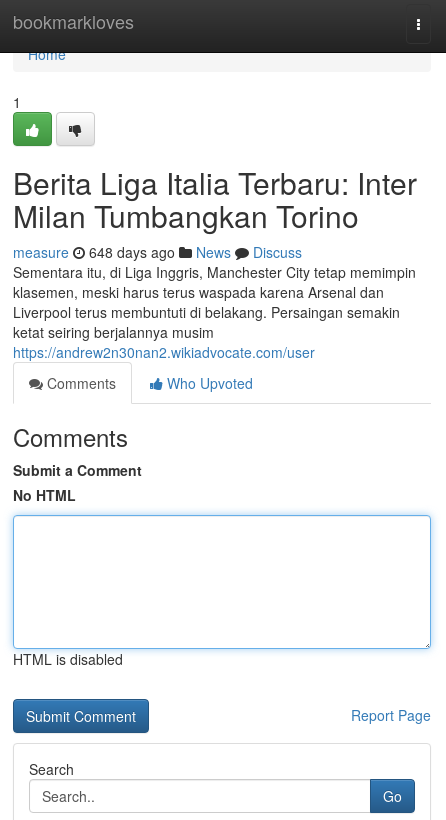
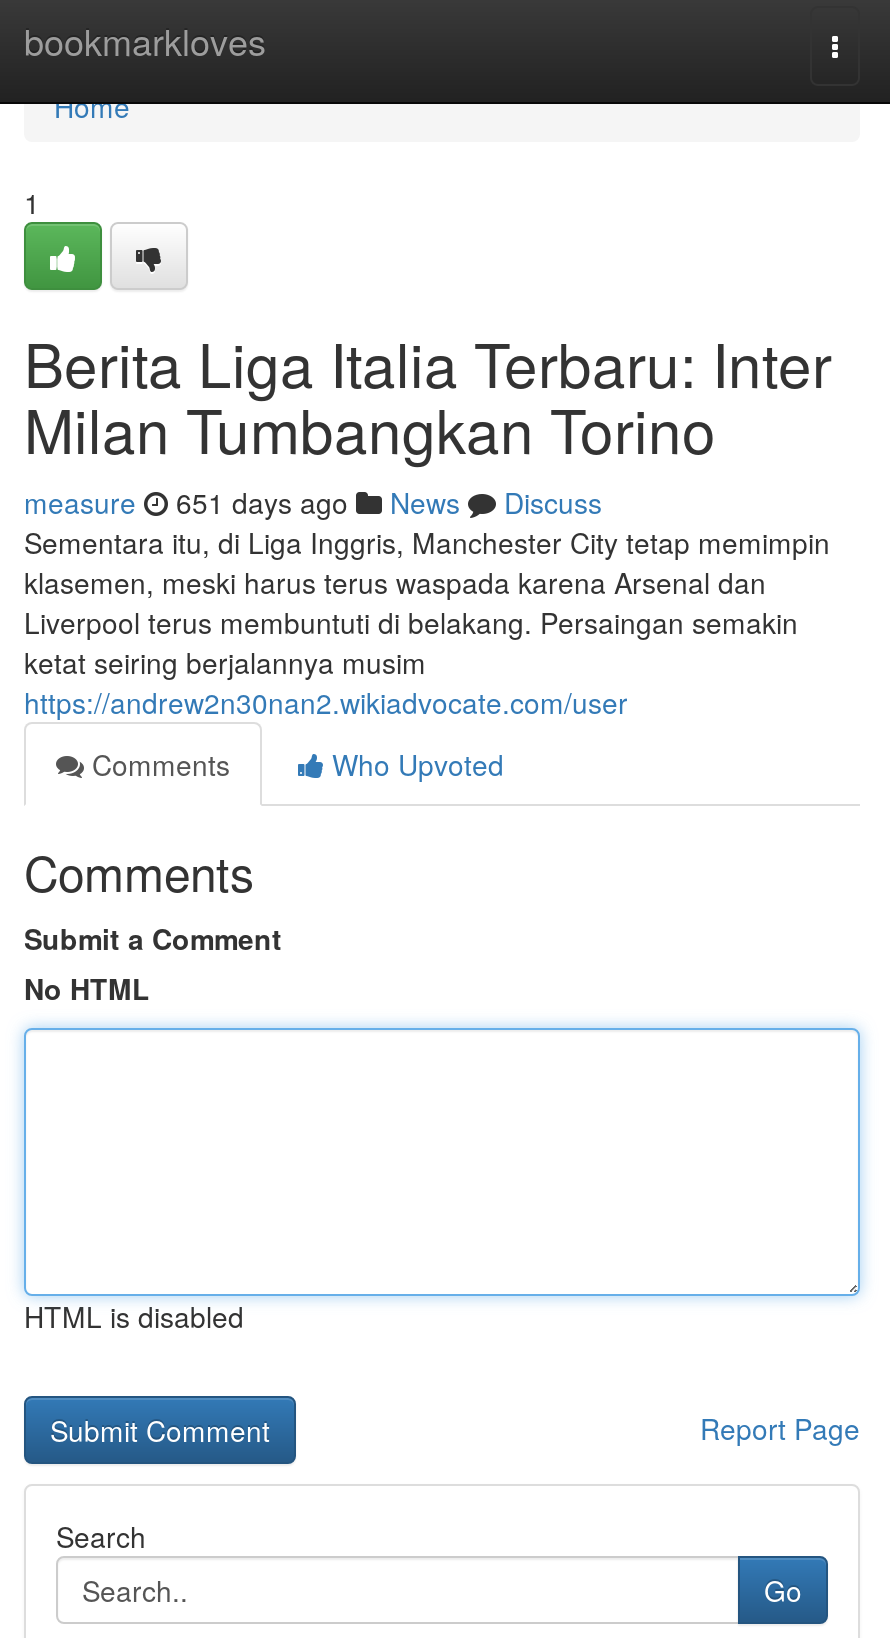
[13,242,302,262] measure 648 days ago News Discuss -> [24,482,602,522] measure 651 days ago News Discuss

